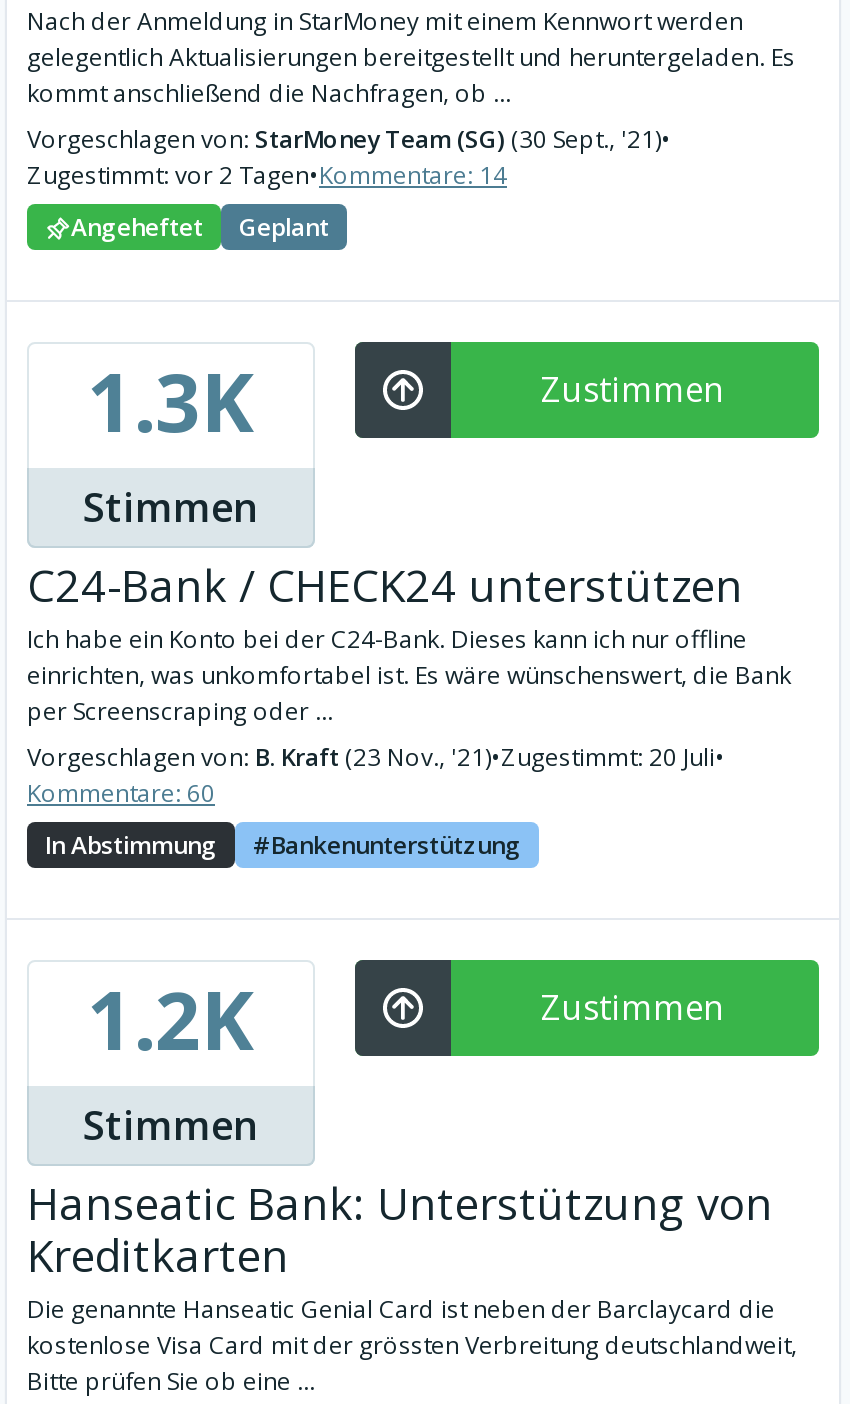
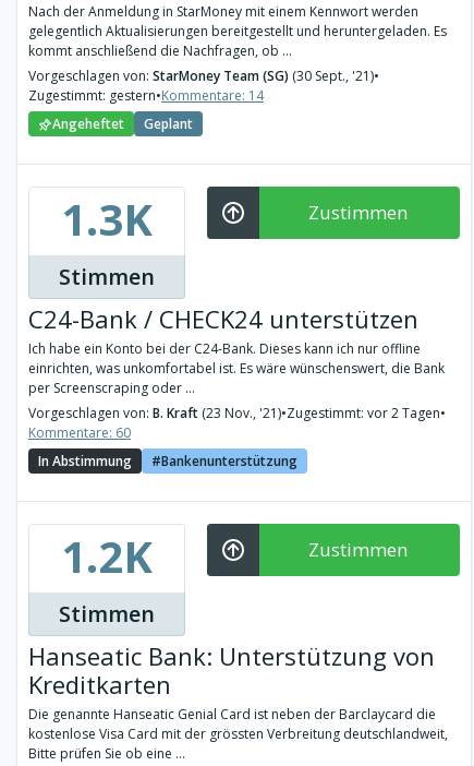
[27,158,507,192] Zugestimmt: vor 2 Tagen•Kommentare: 14 -> [28,86,264,105] Zugestimmt: gestern•Kommentare: 14
[27,740,725,774] Vorgeschlagen von: B. Kraft (23 Nov., '21) •Zugestimmt: 20 Juli• -> [28,404,446,422] Vorgeschlagen von: B. Kraft (23 Nov., '21) •Zugestimmt: vor 2 Tagen•

